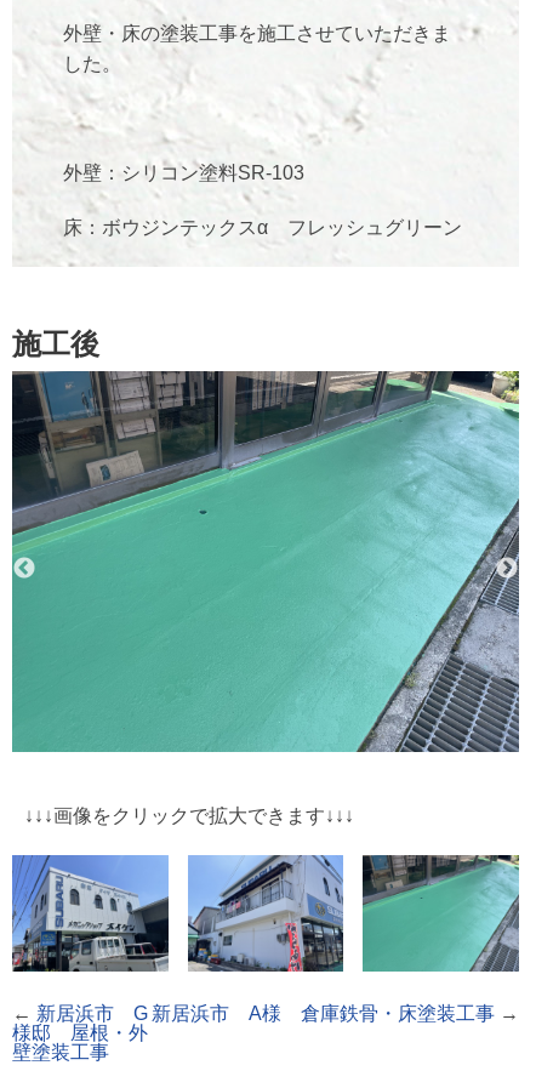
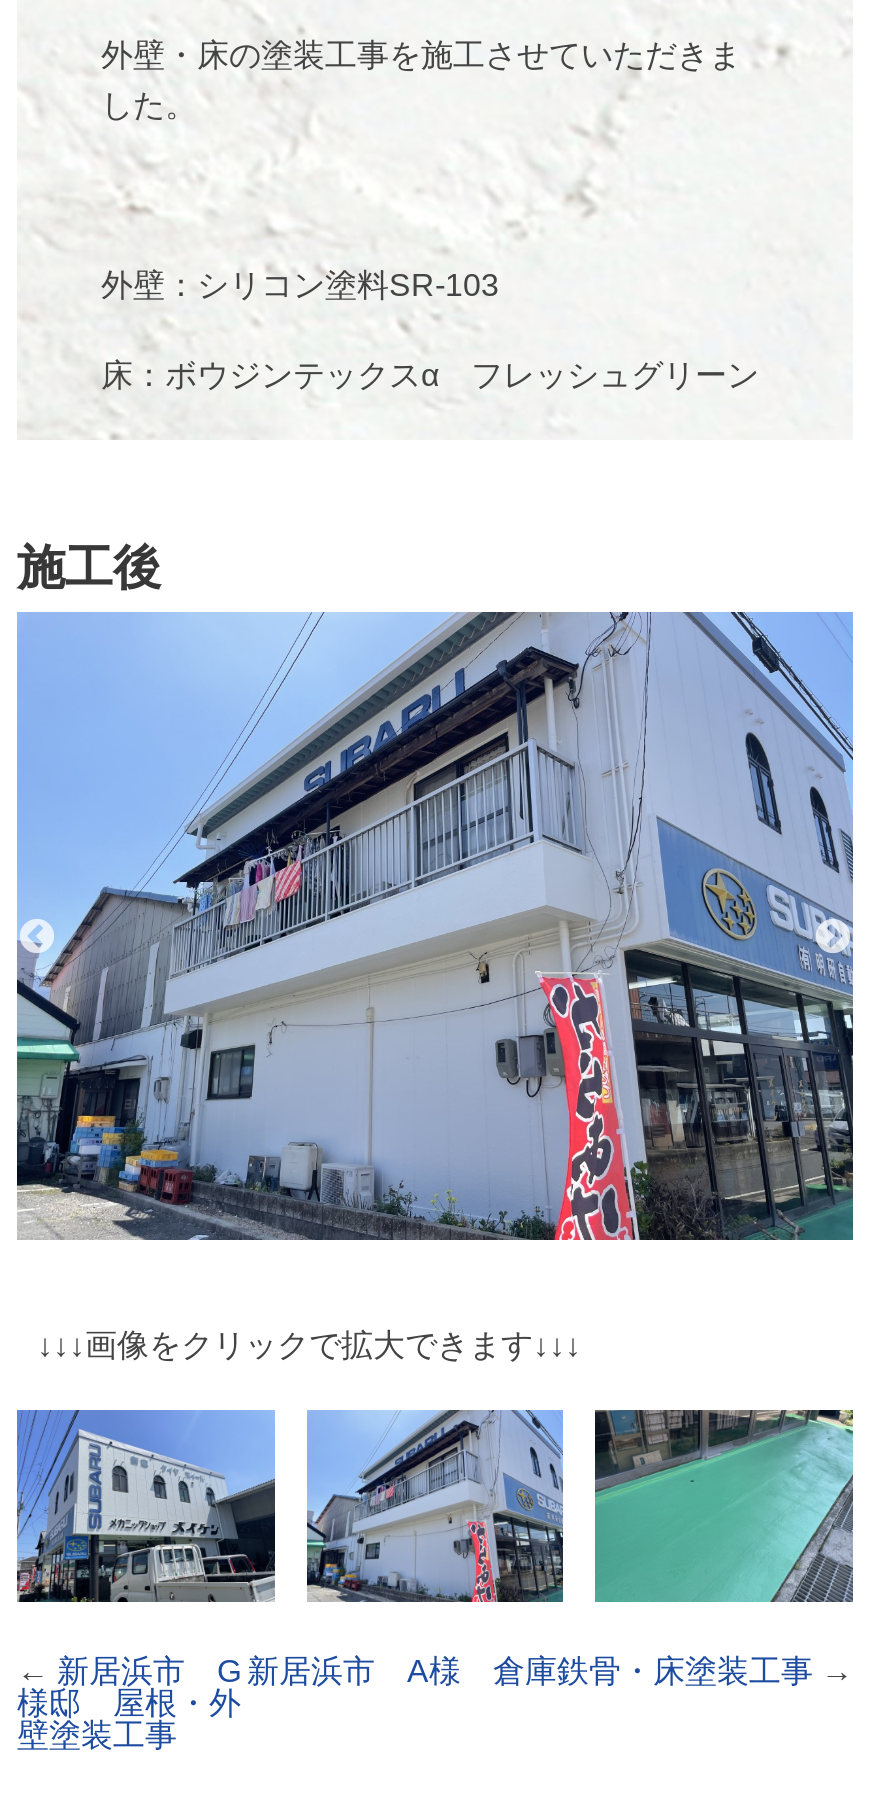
[11,370,520,753] [image] -> [15,610,853,1242] [image]

